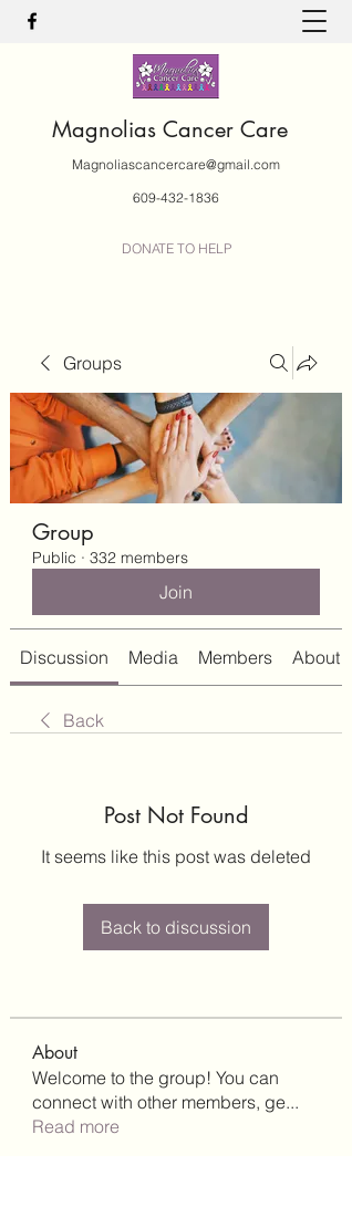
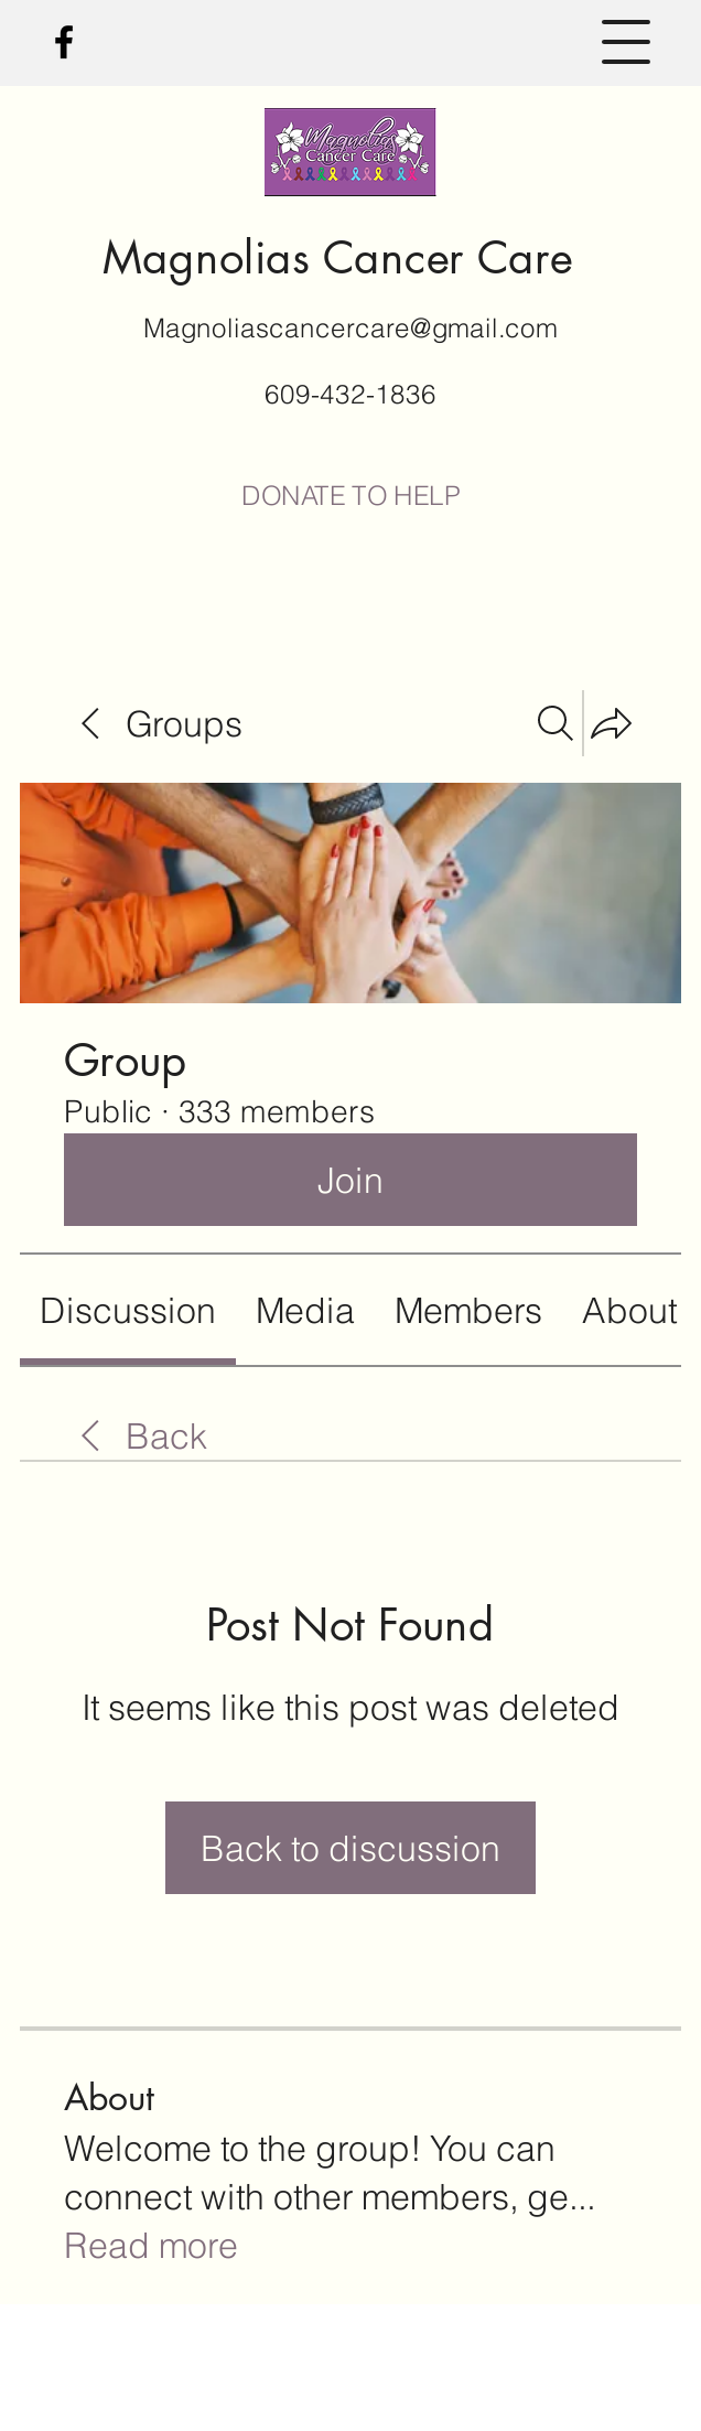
[32,548,188,568] Public · 332 members -> [64,1091,375,1131] Public · 333 members

